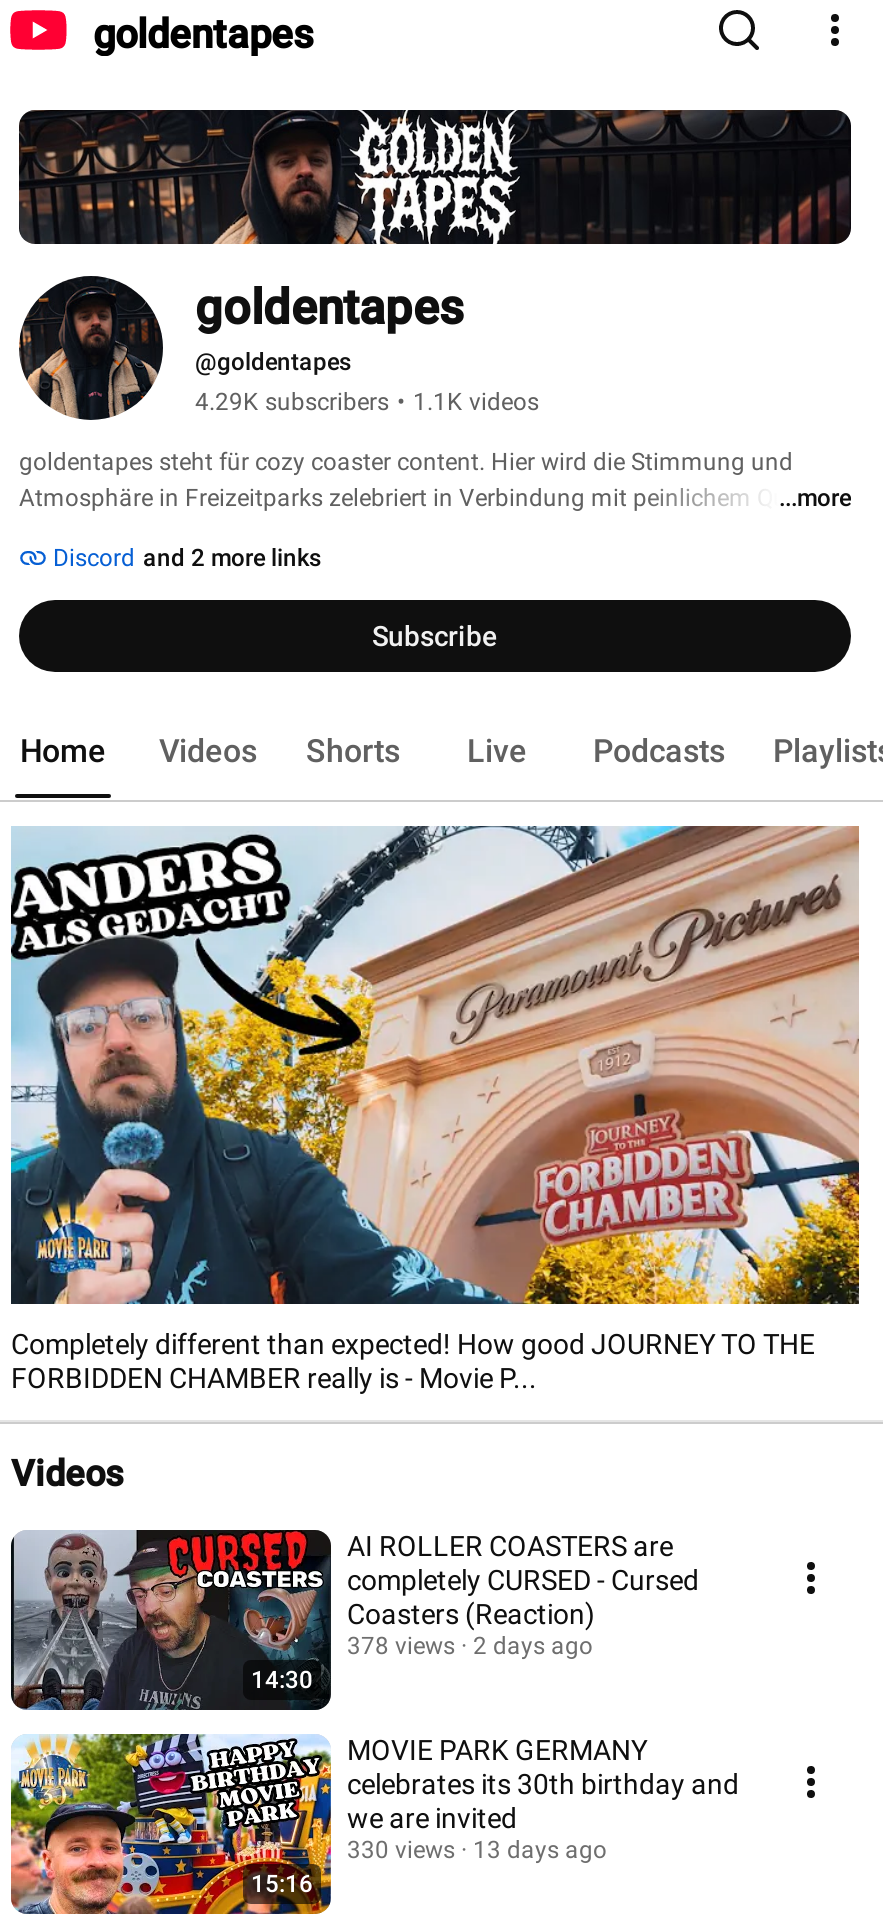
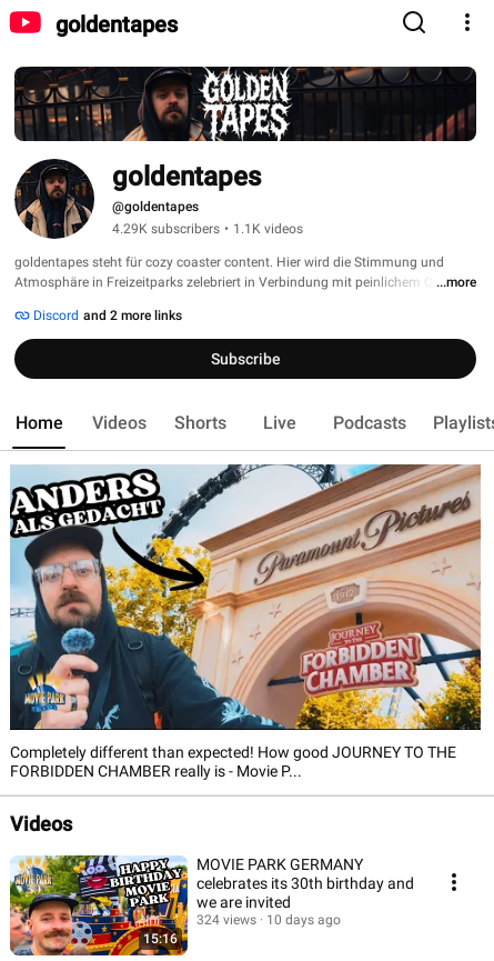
[9,1528,325,1712] [image] | 14:30 -> none
[347,1529,699,1659] AI ROLLER COASTERS are | completely CURSED - Cursed | Coasters (Reaction) | 378 views | 2 days ago -> none
[347,1835,455,1863] 330 views -> [196,912,256,927] 324 views
[473,1835,607,1863] 13 days ago -> [266,912,341,927] 10 days ago

